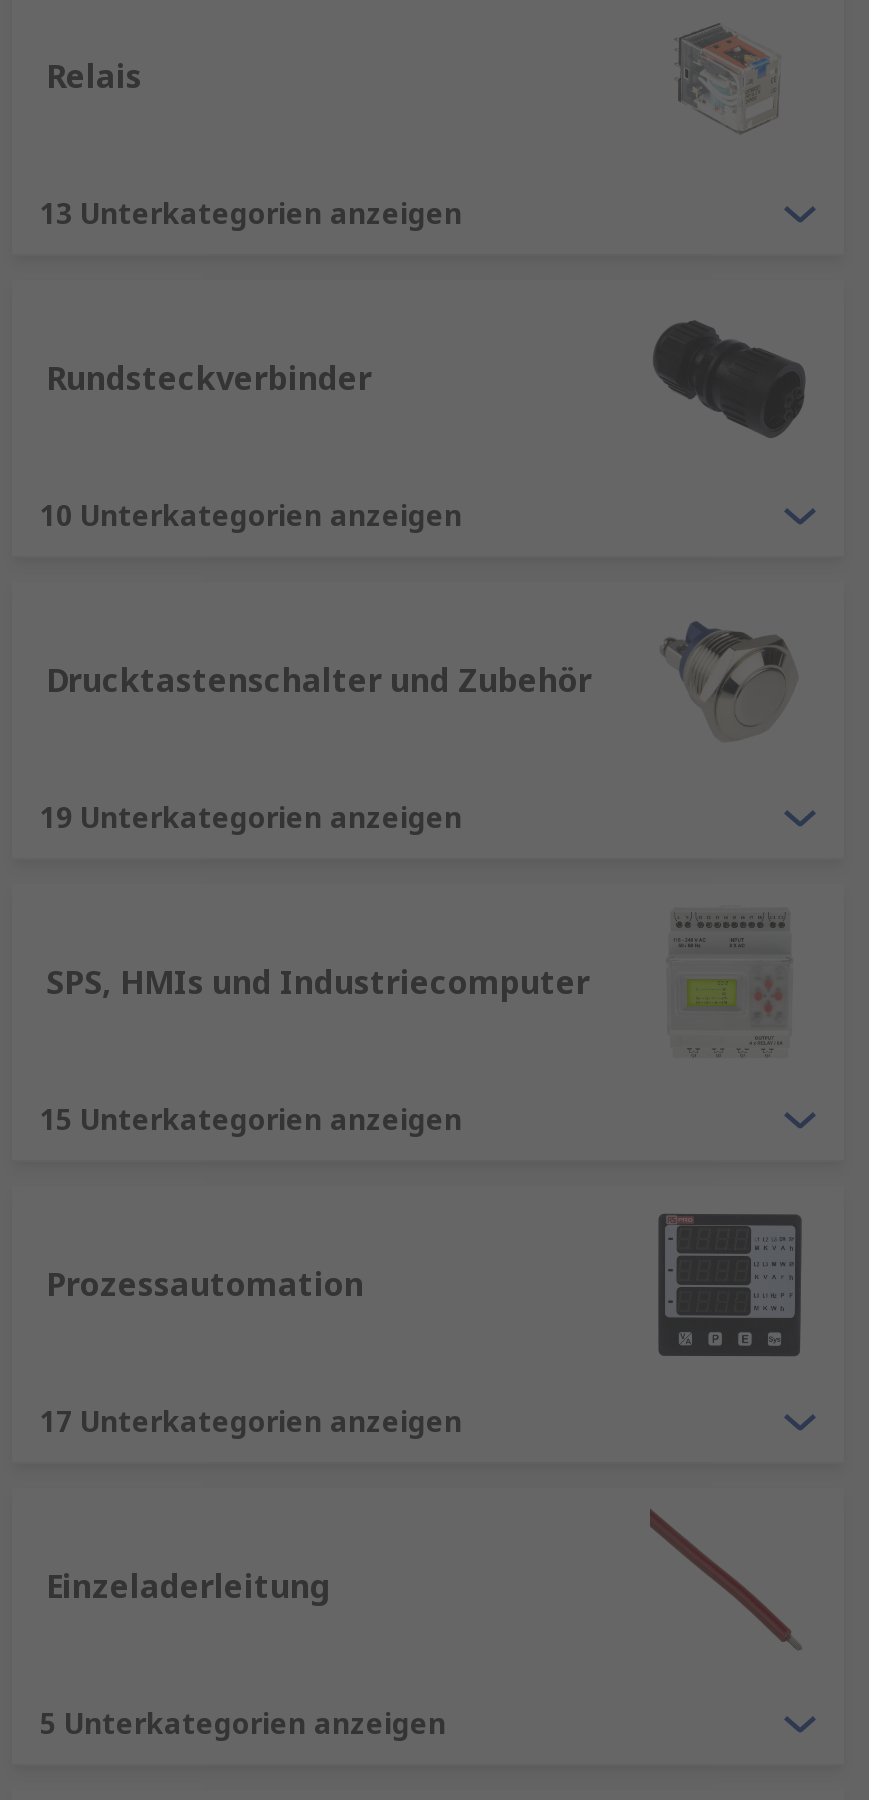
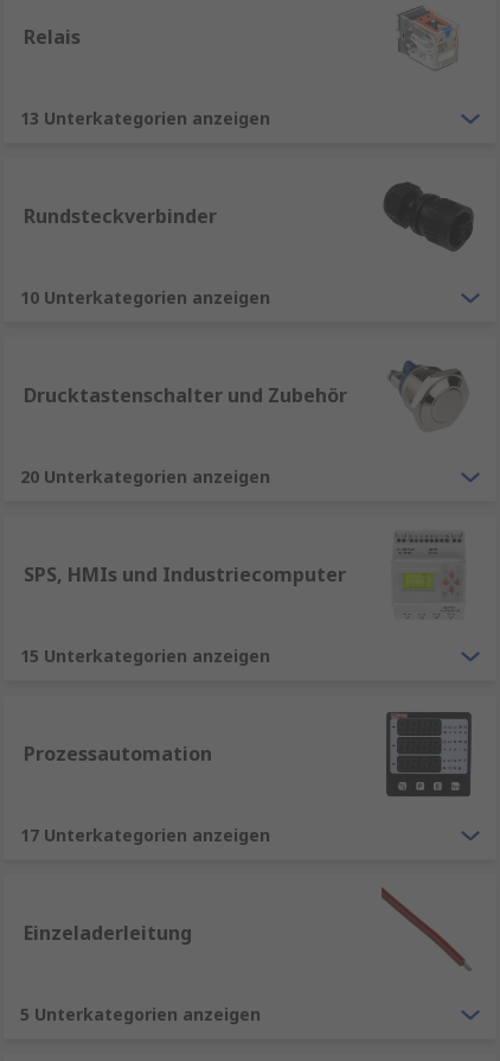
[40,799,462,837] 19 Unterkategorien anzeigen -> [20,466,270,488] 20 Unterkategorien anzeigen

